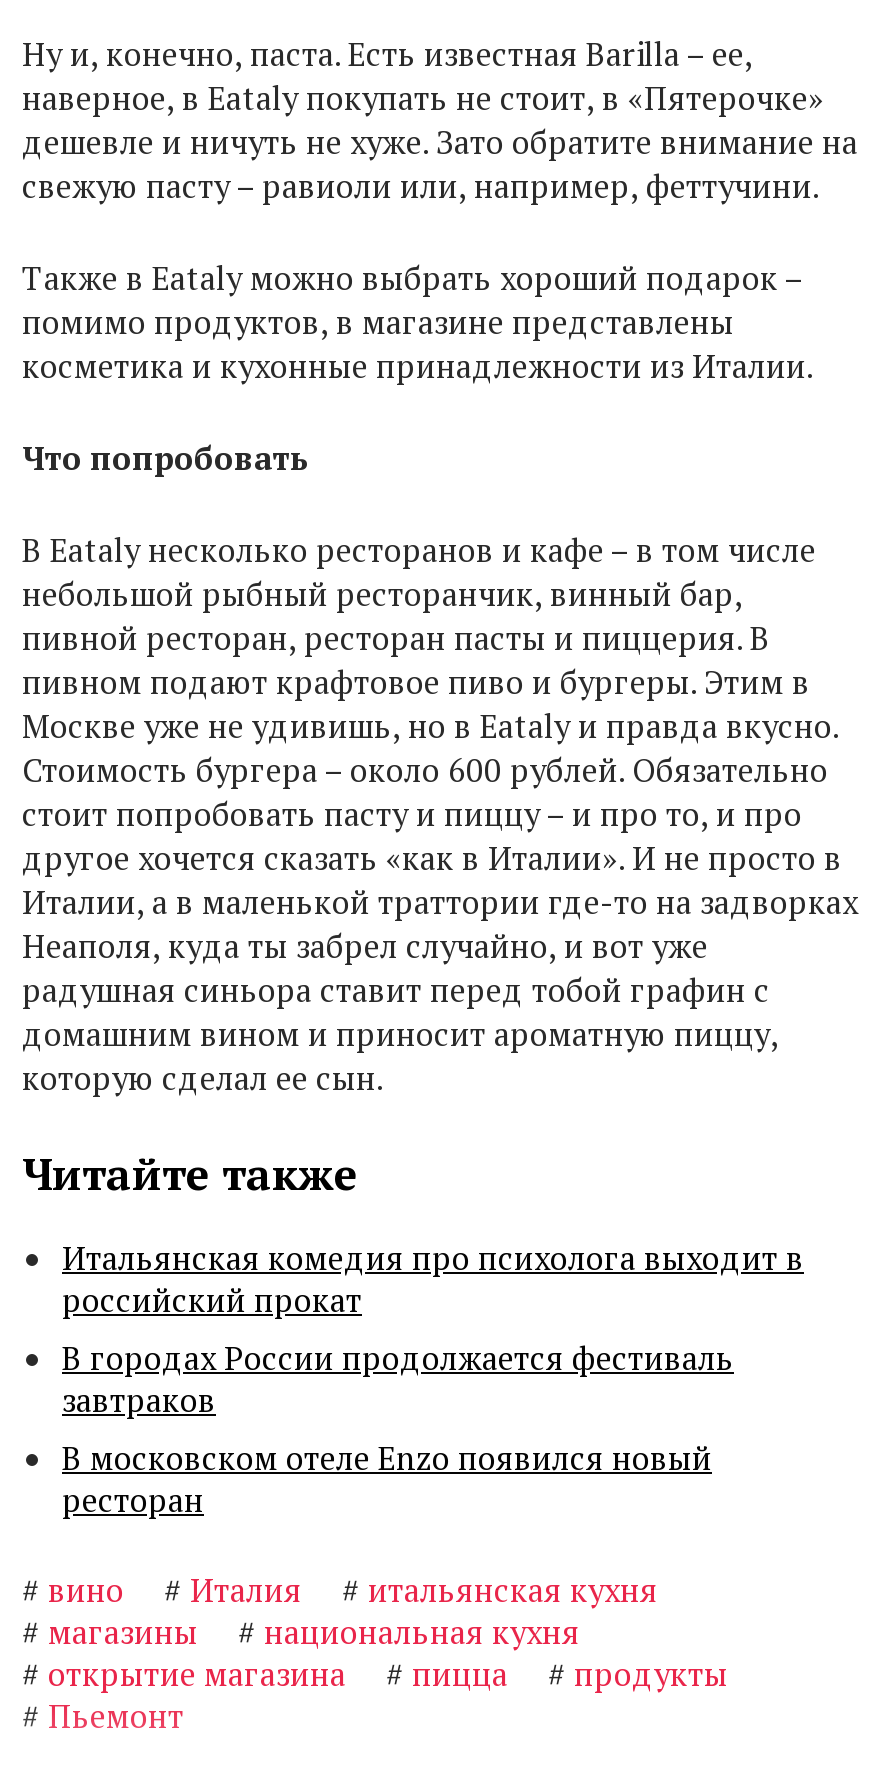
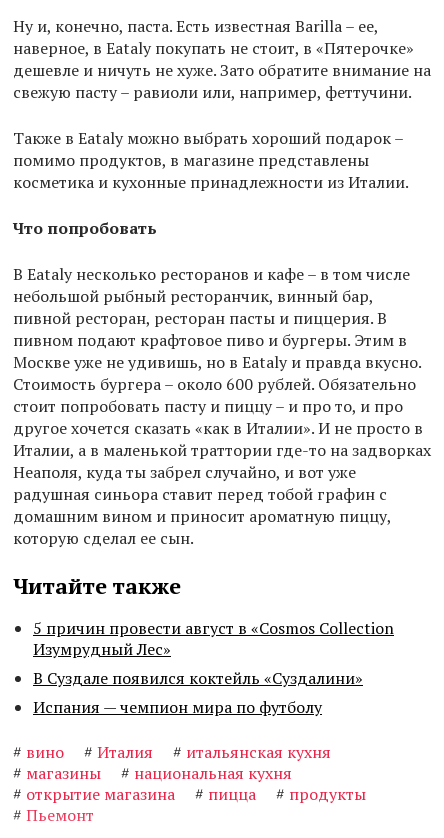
[62,1236,804,1522] Итальянская комедия про психолога выходит в | российский прокат | В городах России продолжается фестиваль | завтраков | В московском отеле Enzo появился новый | ресторан -> [33,617,394,718] 5 причин провести август в «Cosmos Collection | Изумрудный Лес» | В Суздале появился коктейль «Суздалини» | Испания — чемпион мира по футболу

